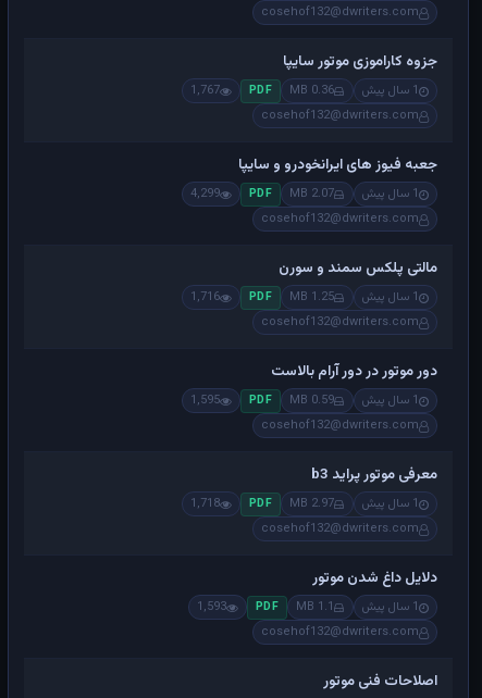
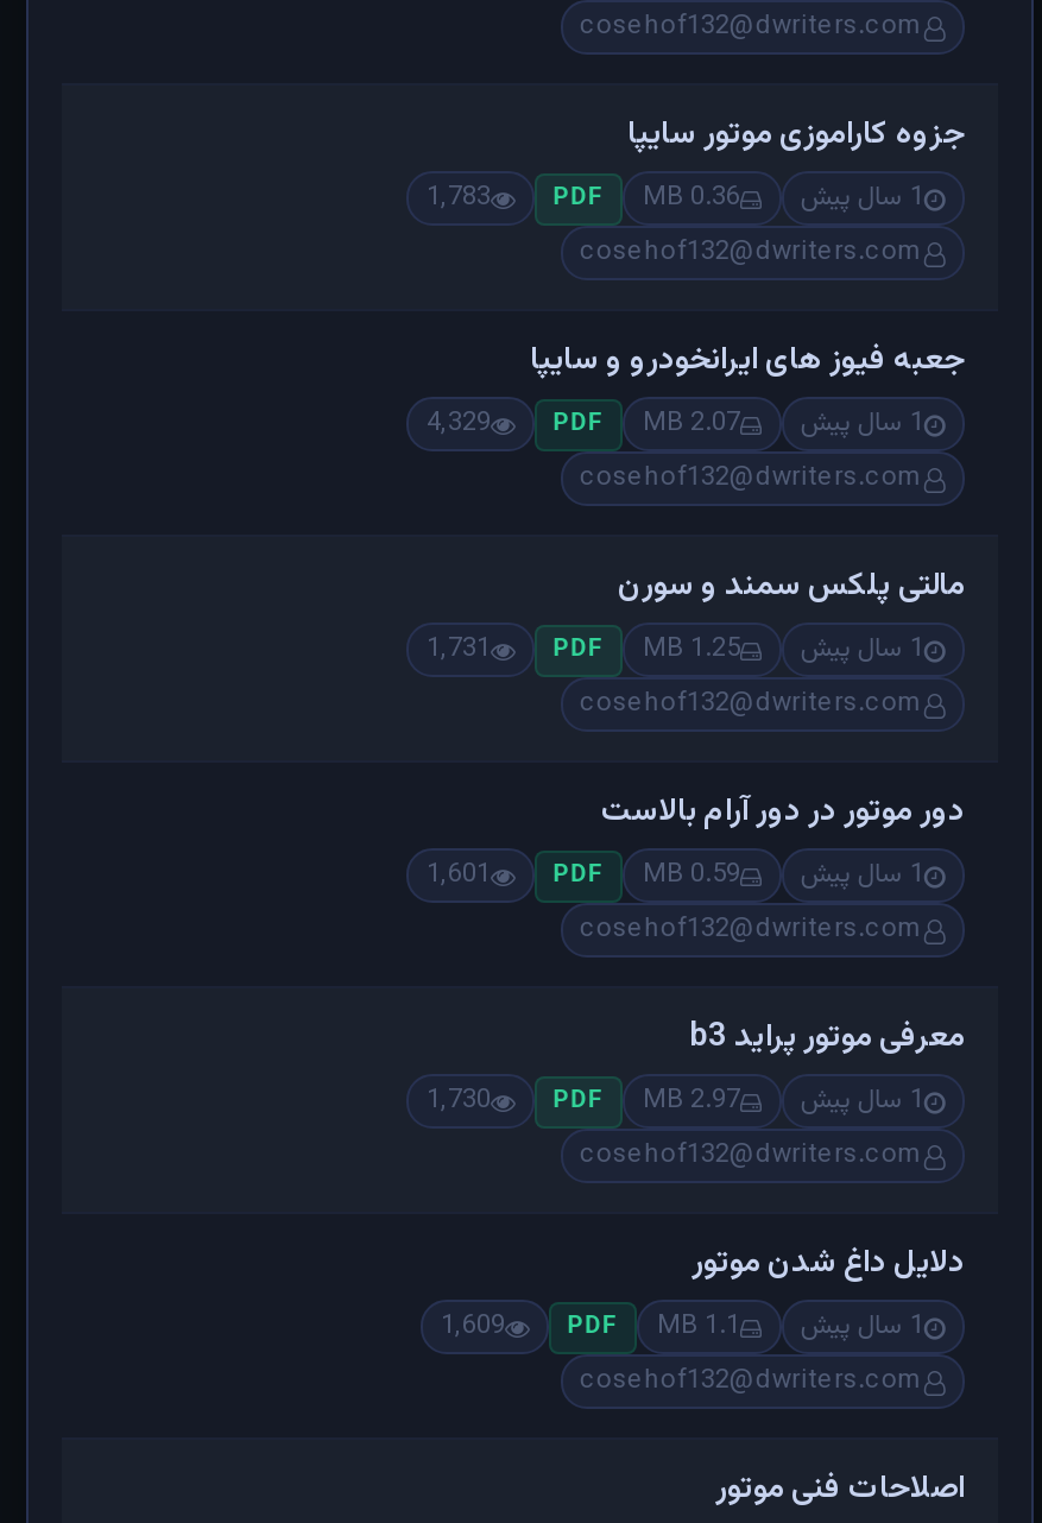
[191,81,272,100] 1,767 PDF -> [427,177,604,219] 1,783 PDF
[191,185,272,204] 4,299 PDF -> [427,403,604,445] 4,329 PDF
[191,288,272,307] 1,716 PDF -> [427,629,604,671] 1,731 PDF
[191,391,272,410] 1,595 PDF -> [427,855,604,896] 1,601 PDF
[191,494,272,513] 1,718 PDF -> [427,1080,604,1122] 1,730 PDF
[197,598,279,617] 1,593 PDF -> [441,1306,618,1348] 1,609 PDF

